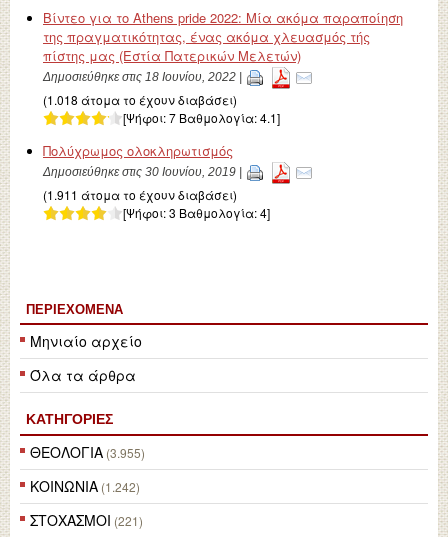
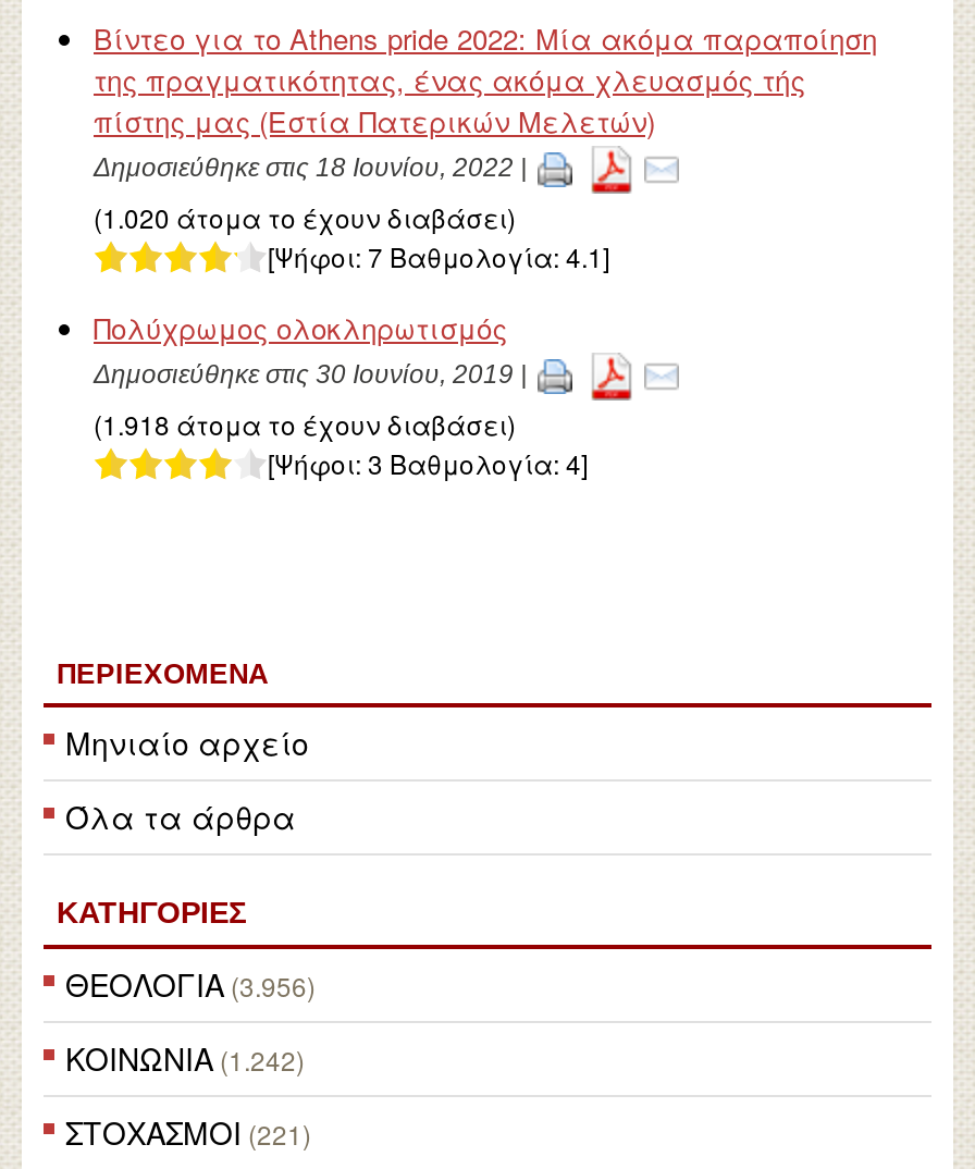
[43,91,237,108] (1.018 άτομα το έχουν διαβάσει) -> [94,198,516,235] (1.020 άτομα το έχουν διαβάσει)
[43,186,237,203] (1.911 άτομα το έχουν διαβάσει) -> [94,405,516,442] (1.918 άτομα το έχουν διαβάσει)
[30,442,145,462] ΘΕΟΛΟΓΙΑ (3.955) -> [65,962,316,1006] ΘΕΟΛΟΓΙΑ (3.956)

